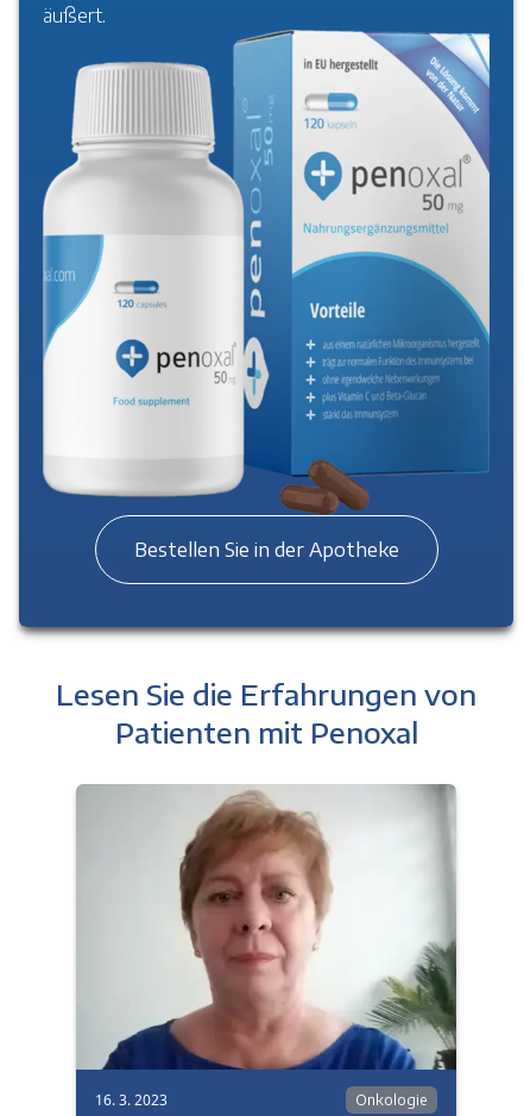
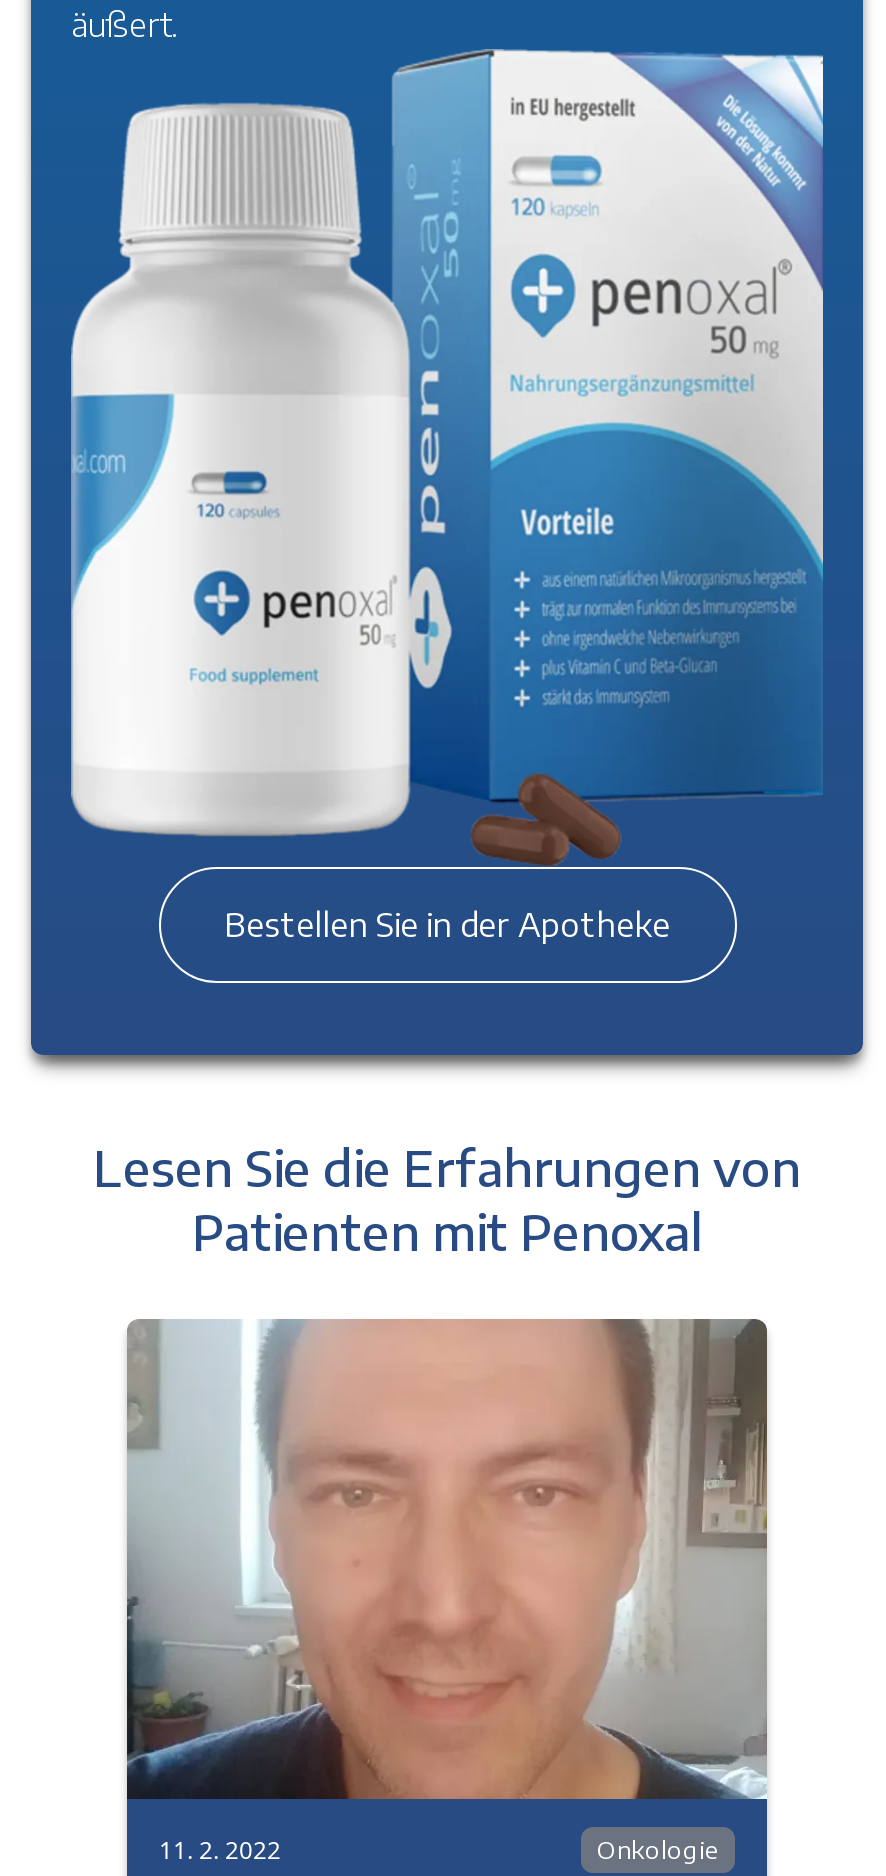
[76,784,457,1111] [image] | 16. 3. 2023 -> [125,1318,769,1868] [image] | 11. 2. 2022

